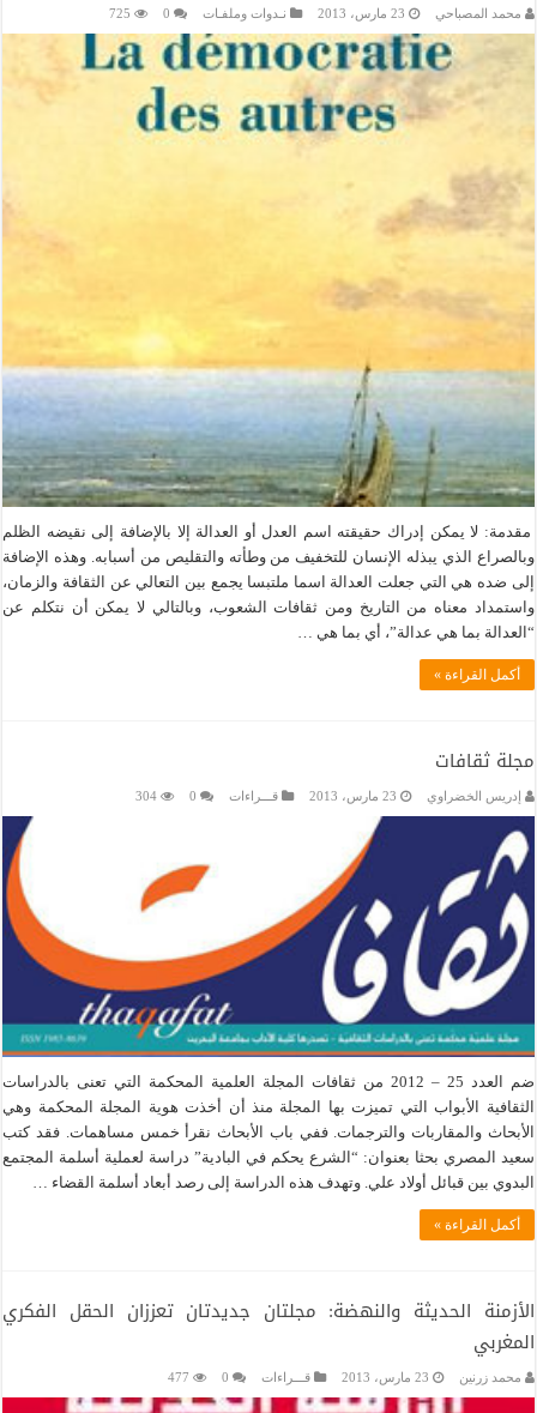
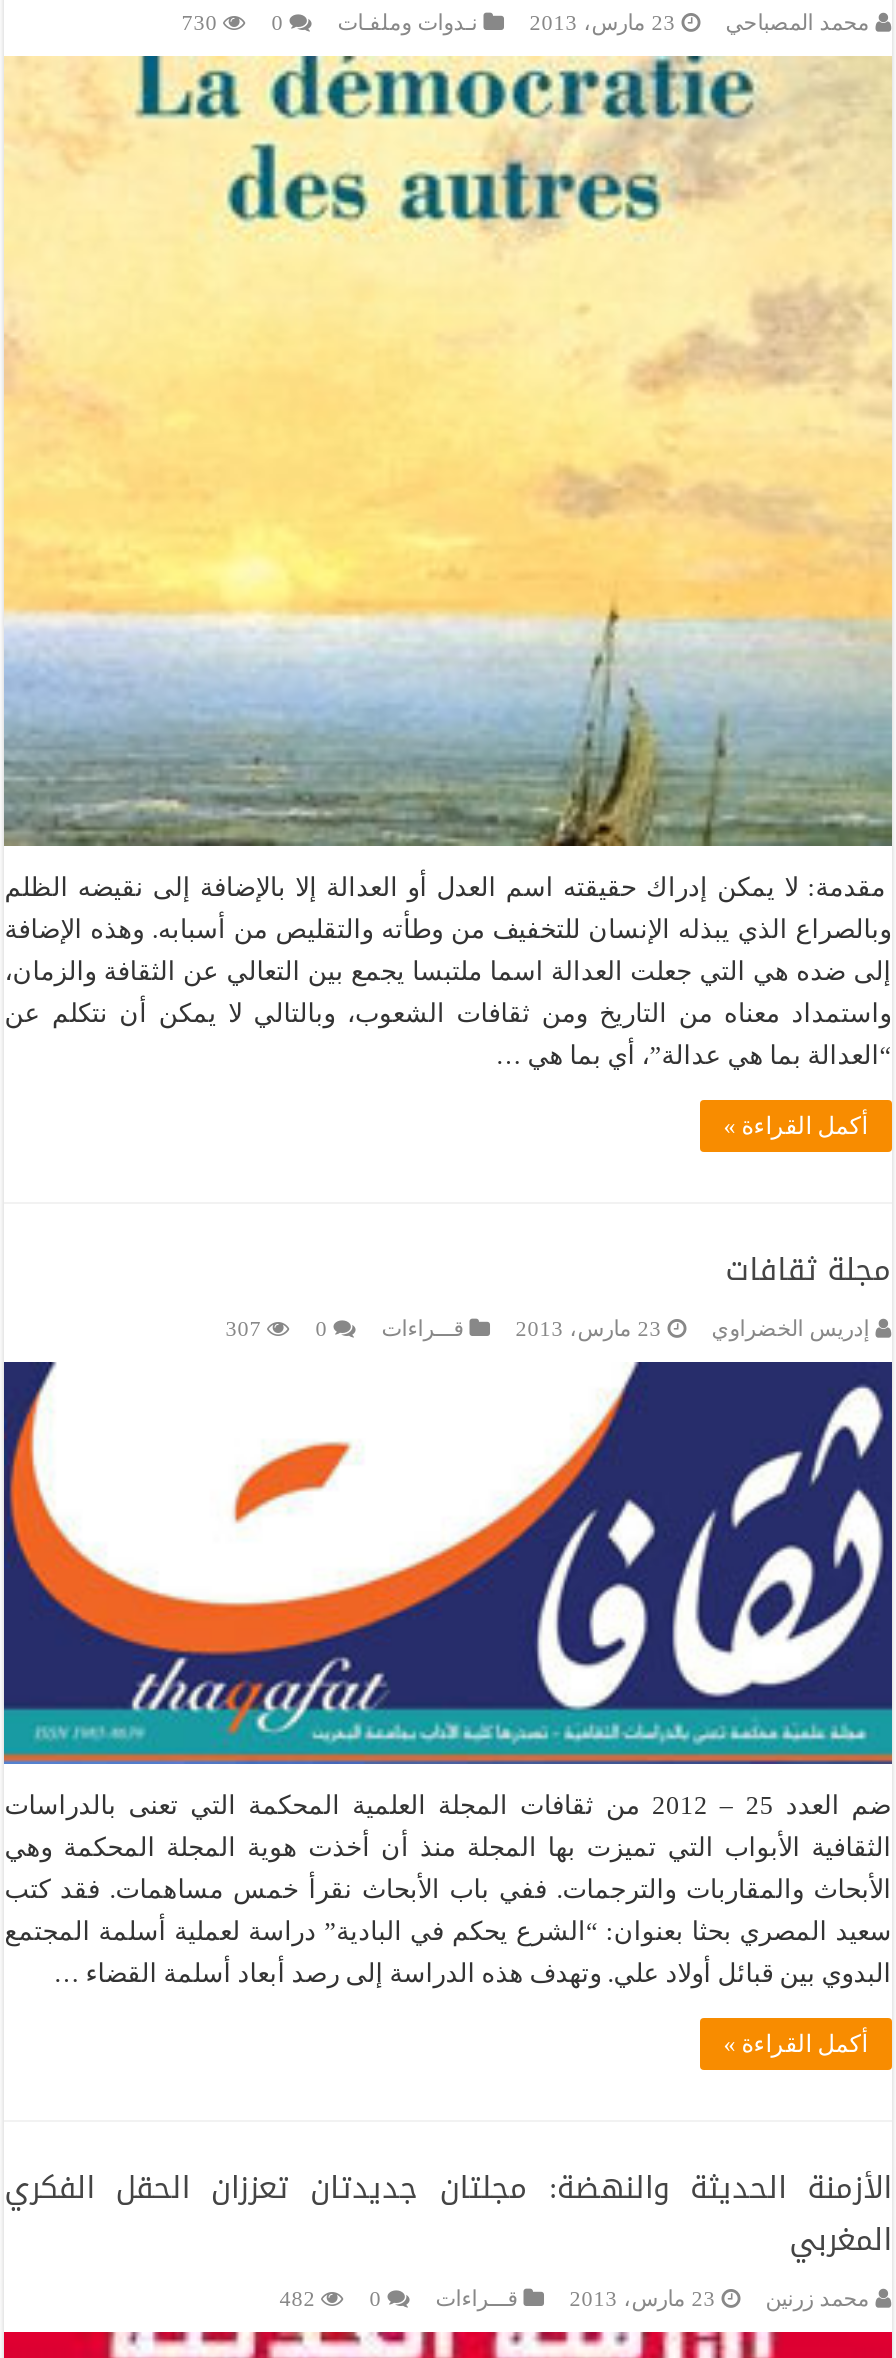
[109,6,130,20] 725 -> [182,10,218,34] 730
[135,788,157,803] 304 -> [226,1316,262,1340] 307
[168,1370,189,1384] 477 -> [280,2286,316,2310] 482

